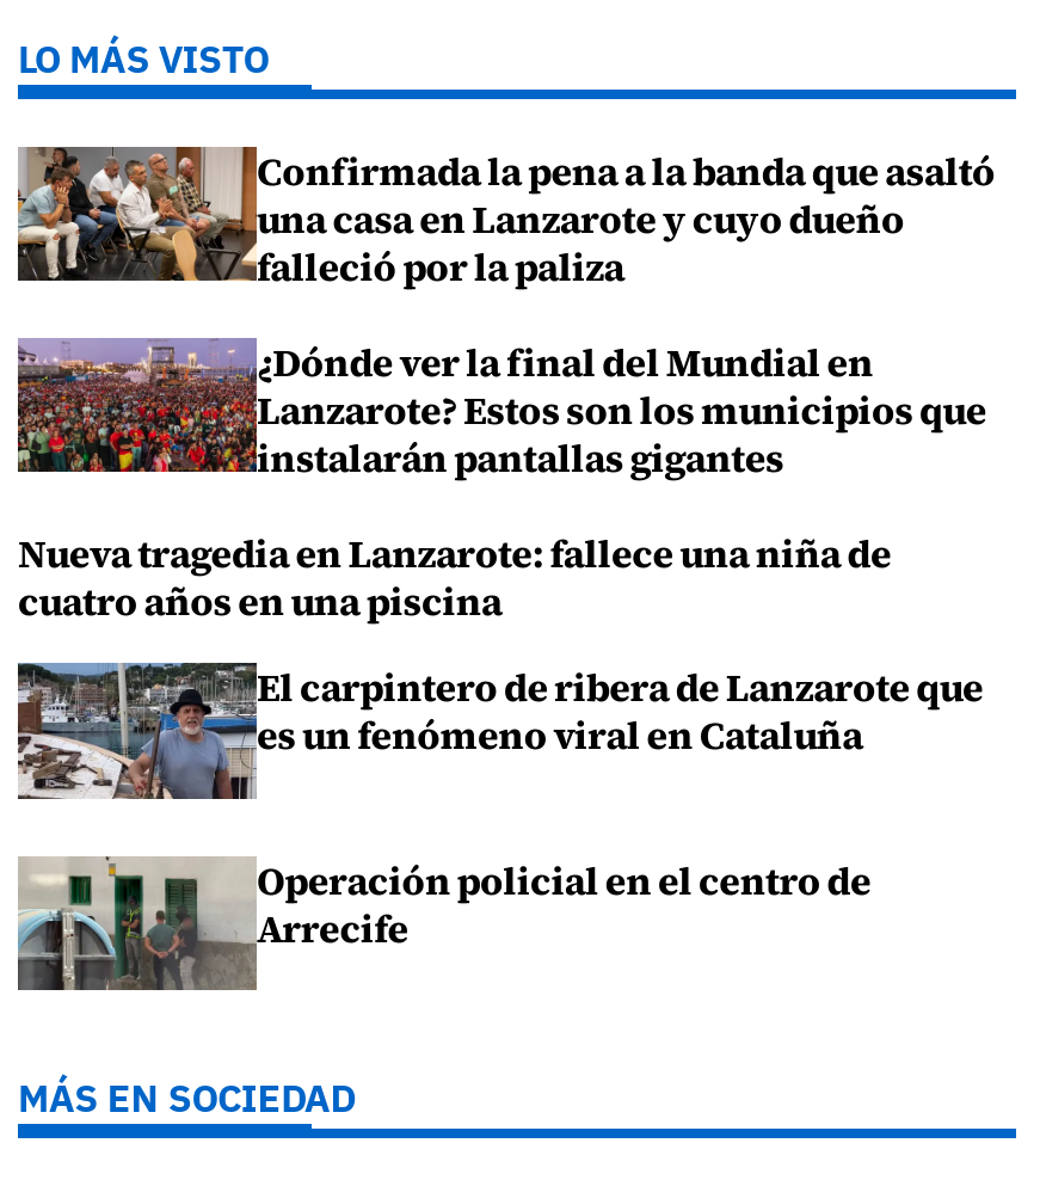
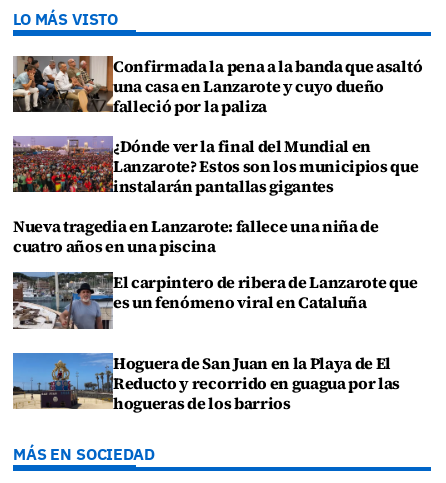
[16,853,871,992] [image] | Operación policial en el centro de | Arrecife -> [12,352,400,414] [image] | Hoguera de San Juan en la Playa de El | Reducto y recorrido en guagua por las | hogueras de los barrios

